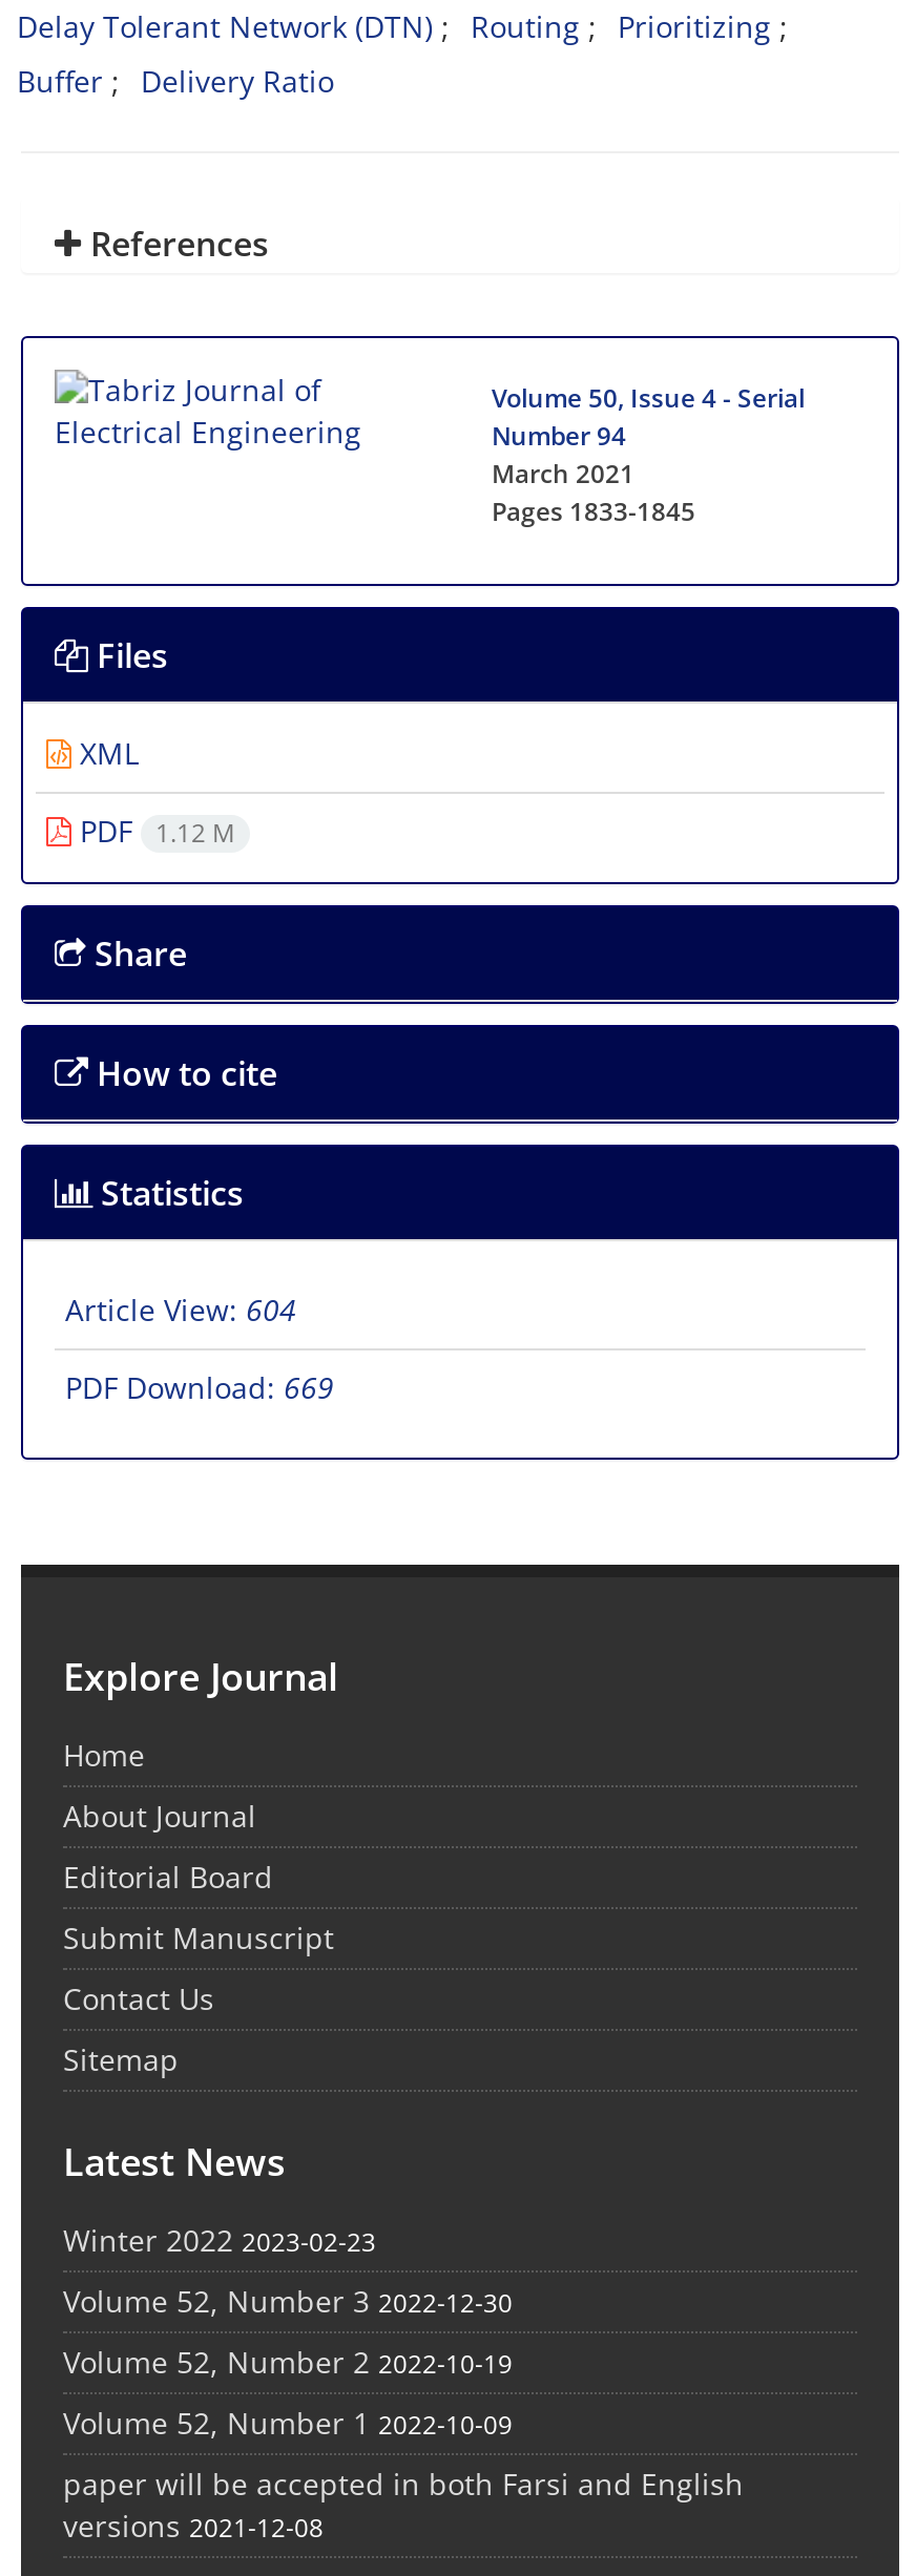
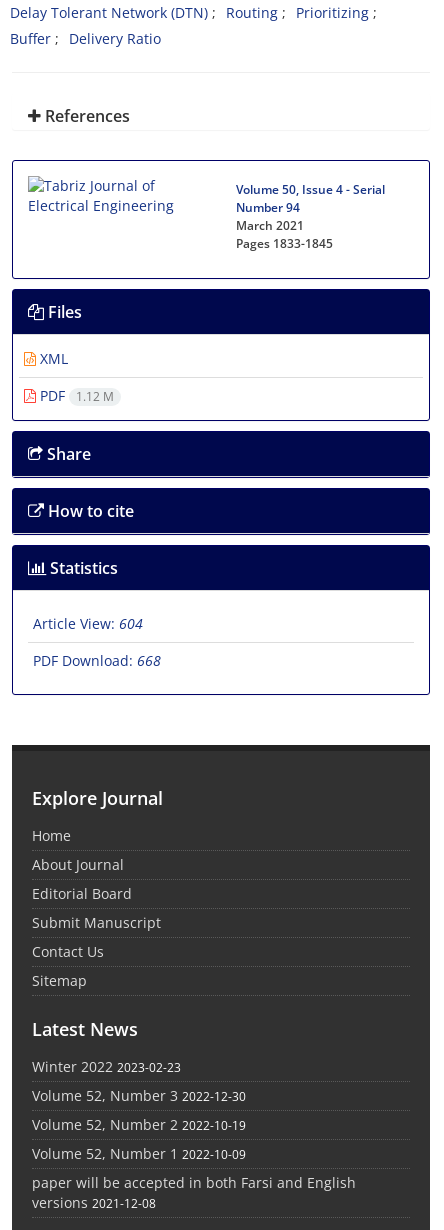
[65,1368,334,1408] PDF Download: 669 -> [33,651,161,670] PDF Download: 668

